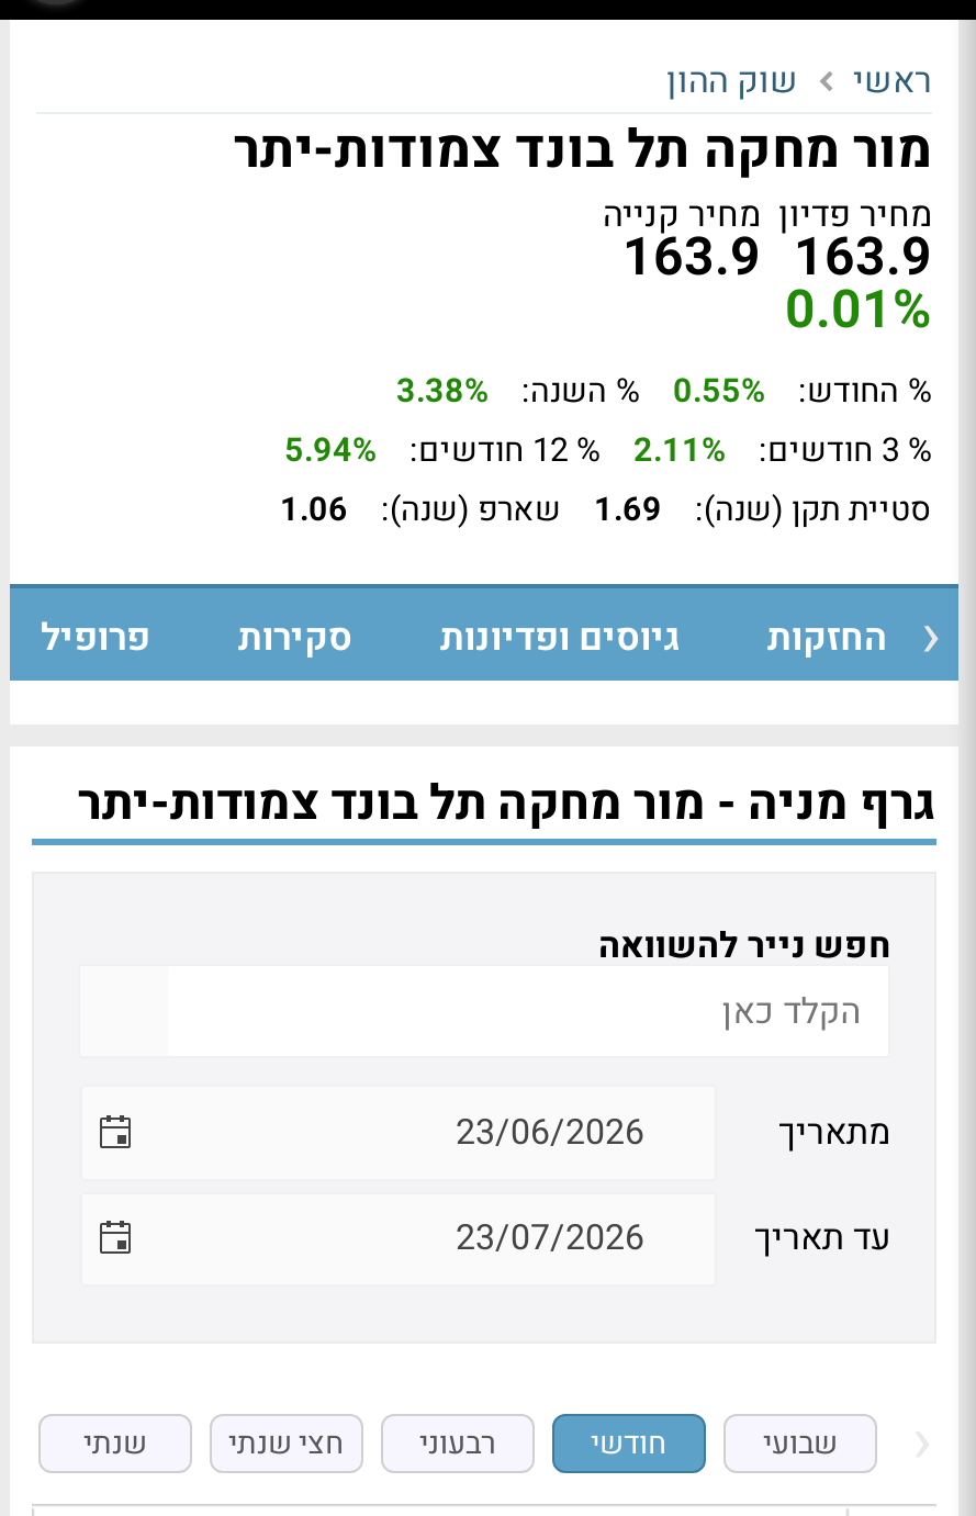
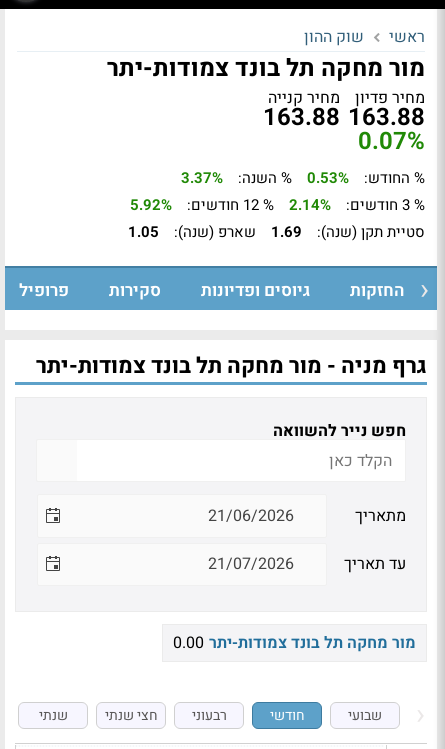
[622,220,761,296] 163.9 -> [263,100,340,135] 163.88
[794,220,932,296] 163.9 -> [348,100,425,135] 163.88
[785,272,932,349] 0.01% -> [358,124,425,159] 0.07%
[396,366,489,415] 3.38% -> [181,167,223,189] 3.37%
[673,366,765,415] 0.55% -> [307,167,349,189] 0.53%
[284,426,377,474] 5.94% -> [130,194,172,216] 5.92%
[633,426,726,474] 2.11% -> [289,194,331,216] 2.14%
[280,485,932,534] סטיית תקן (שנה): 1.69 שארפ (שנה): 1.06 -> [128,221,425,243] סטיית תקן (שנה): 1.69 שארפ (שנה): 1.05
none -> [173,631,416,655] מור מחקה תל בונד צמודות-יתר 0.00

